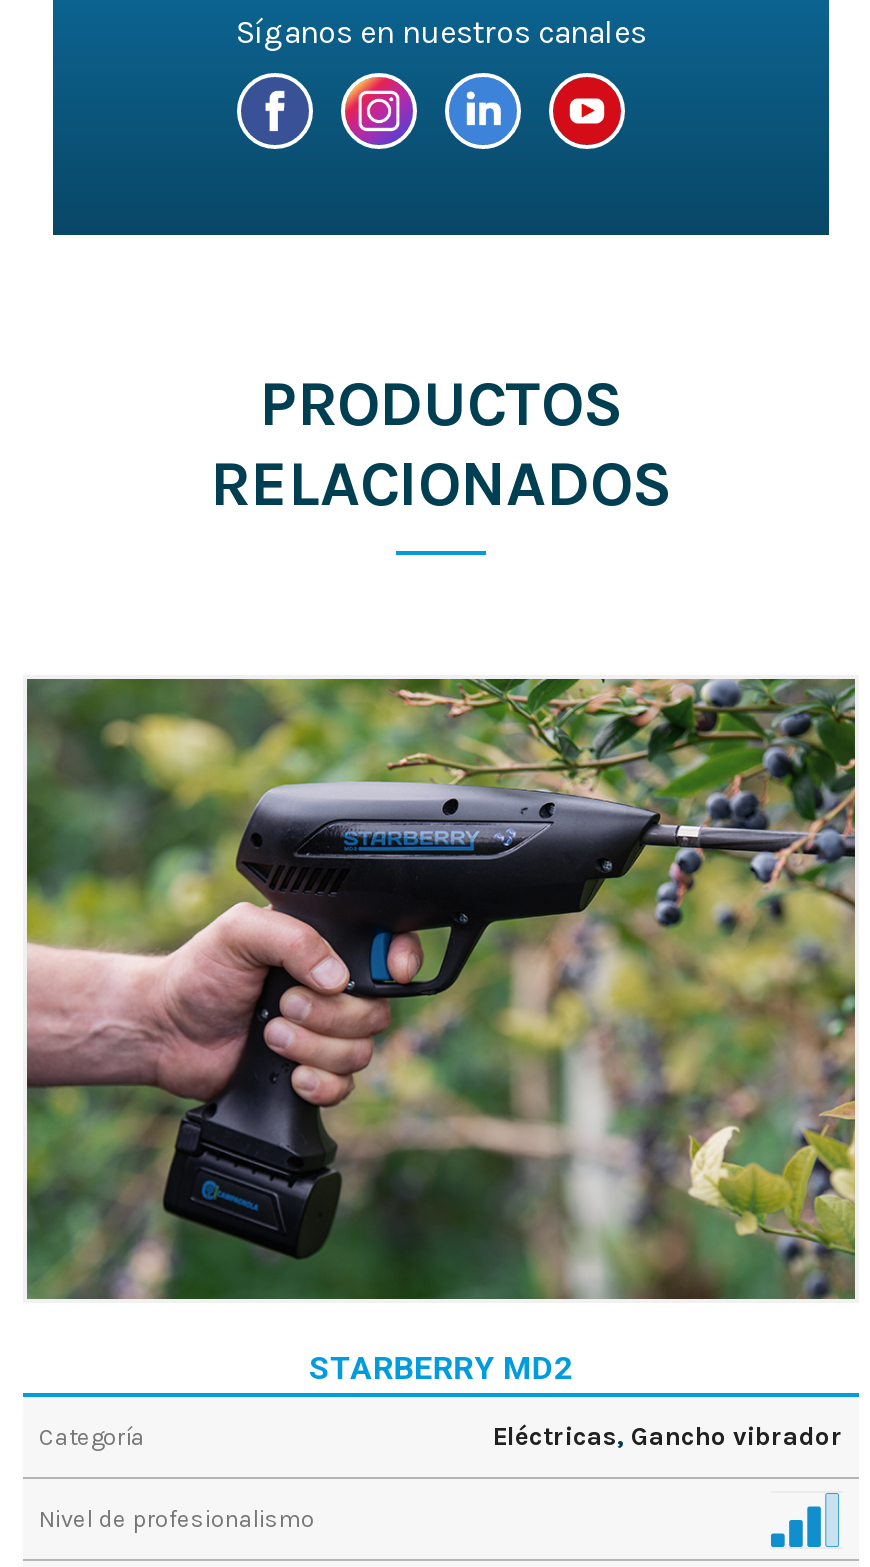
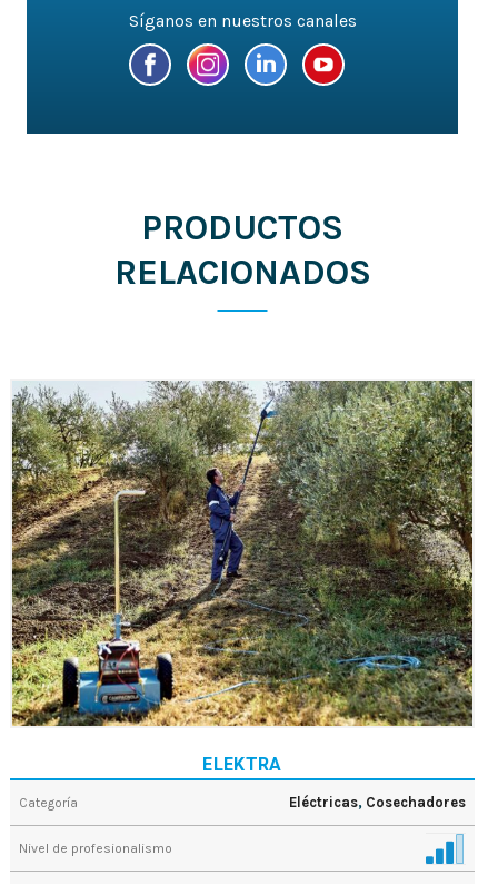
[25,677,857,1388] [image] | STARBERRY MD2 -> [11,381,474,775] [image] | ELEKTRA
[493,1422,843,1452] Eléctricas, Gancho vibrador -> [289,794,466,811] Eléctricas, Cosechadores

